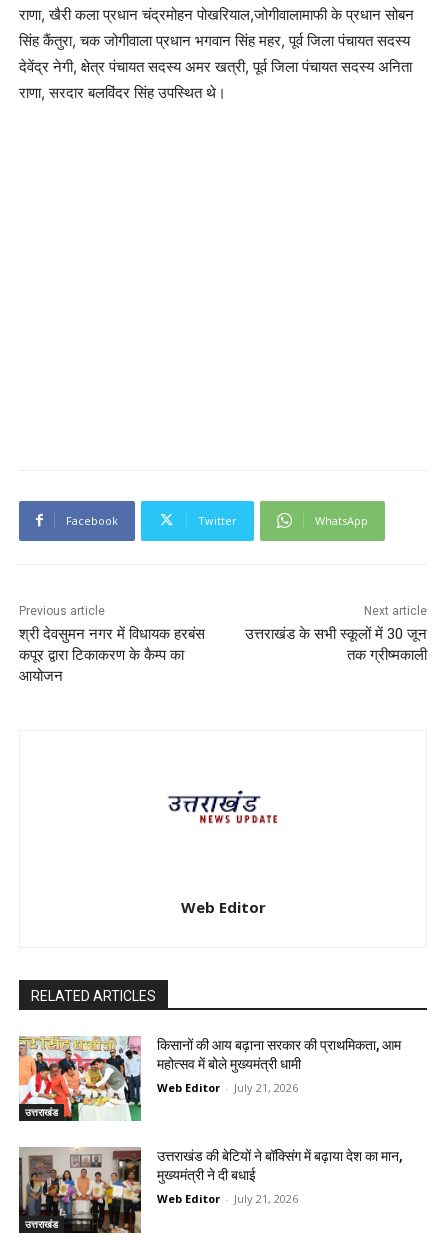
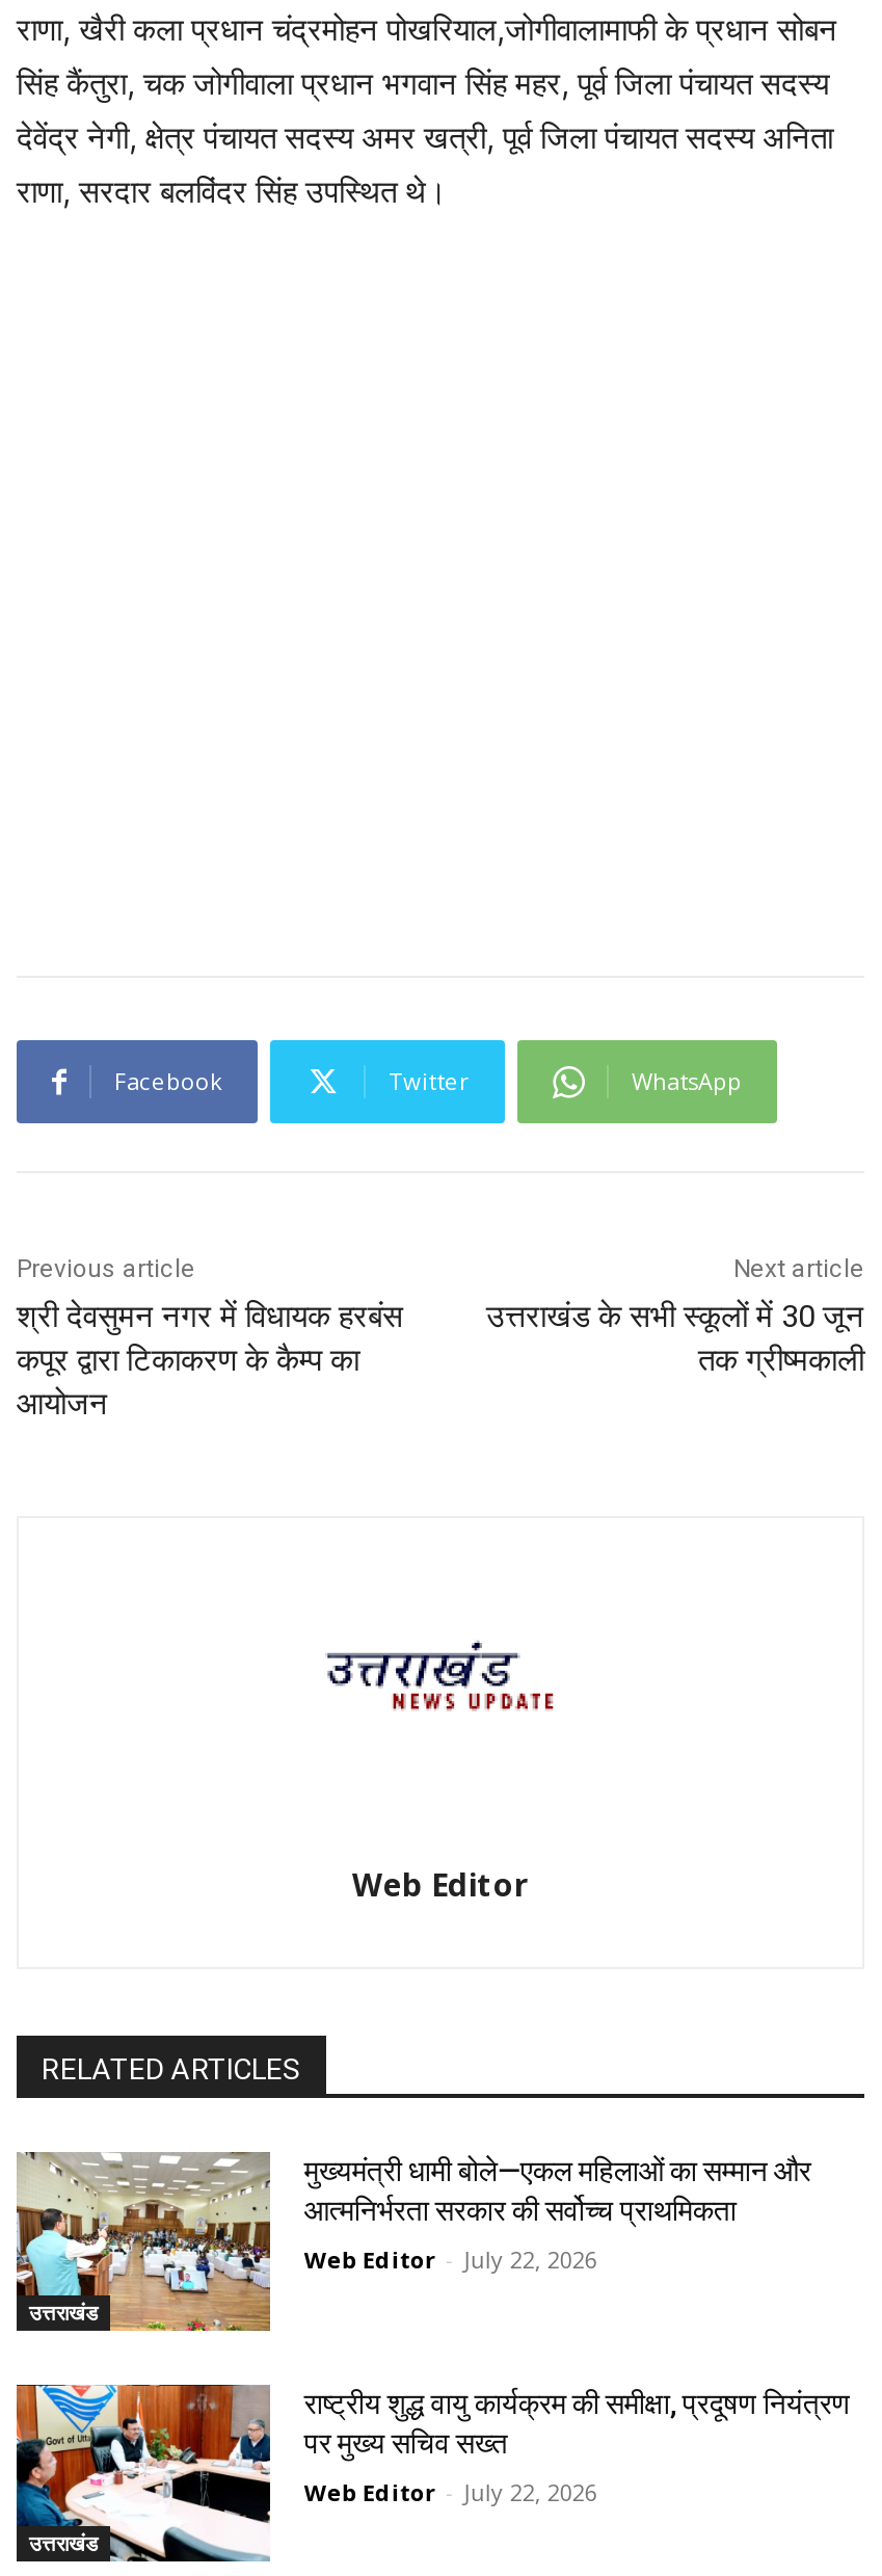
[18,1036,401,1122] [image] | किसानों की आय बढ़ाना सरकार की प्राथमिकता, आम | महोत्सव में बोले मुख्यमंत्री धामी -> [15,2151,811,2334] [image] | मुख्यमंत्री धामी बोले—एकल महिलाओं का सम्मान और | आत्मनिर्भरता सरकार की सर्वोच्च प्राथमिकता
[157,1079,298,1094] Web Editor - July 21, 2026 -> [304,2243,597,2275] Web Editor - July 22, 2026
[18,1147,402,1234] [image] | उत्तराखंड की बेटियों ने बॉक्सिंग में बढ़ाया देश का मान, | मुख्यमंत्री ने दी बधाई -> [15,2384,851,2565] [image] | राष्ट्रीय शुद्ध वायु कार्यक्रम की समीक्षा, प्रदूषण नियंत्रण | पर मुख्य सचिव सख्त
[157,1191,298,1206] Web Editor - July 21, 2026 -> [304,2476,597,2507] Web Editor - July 22, 2026

